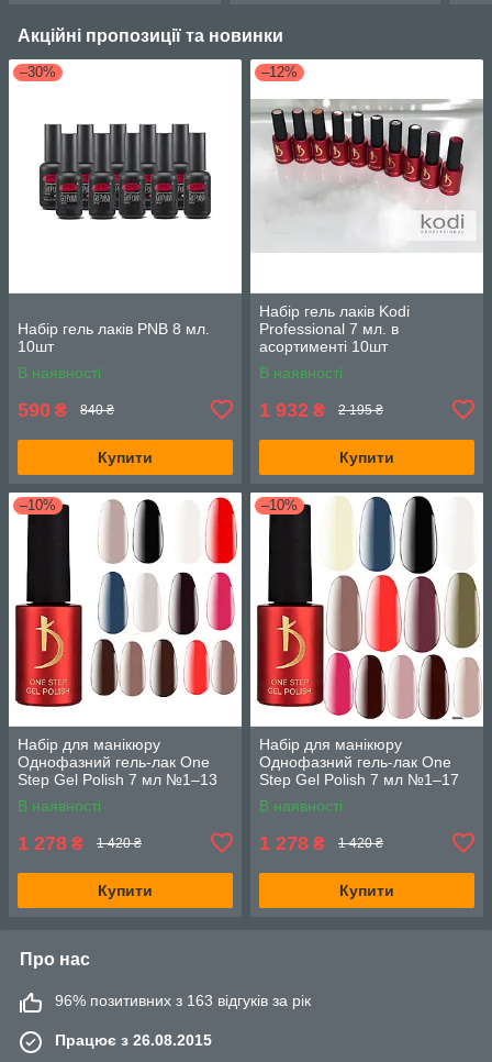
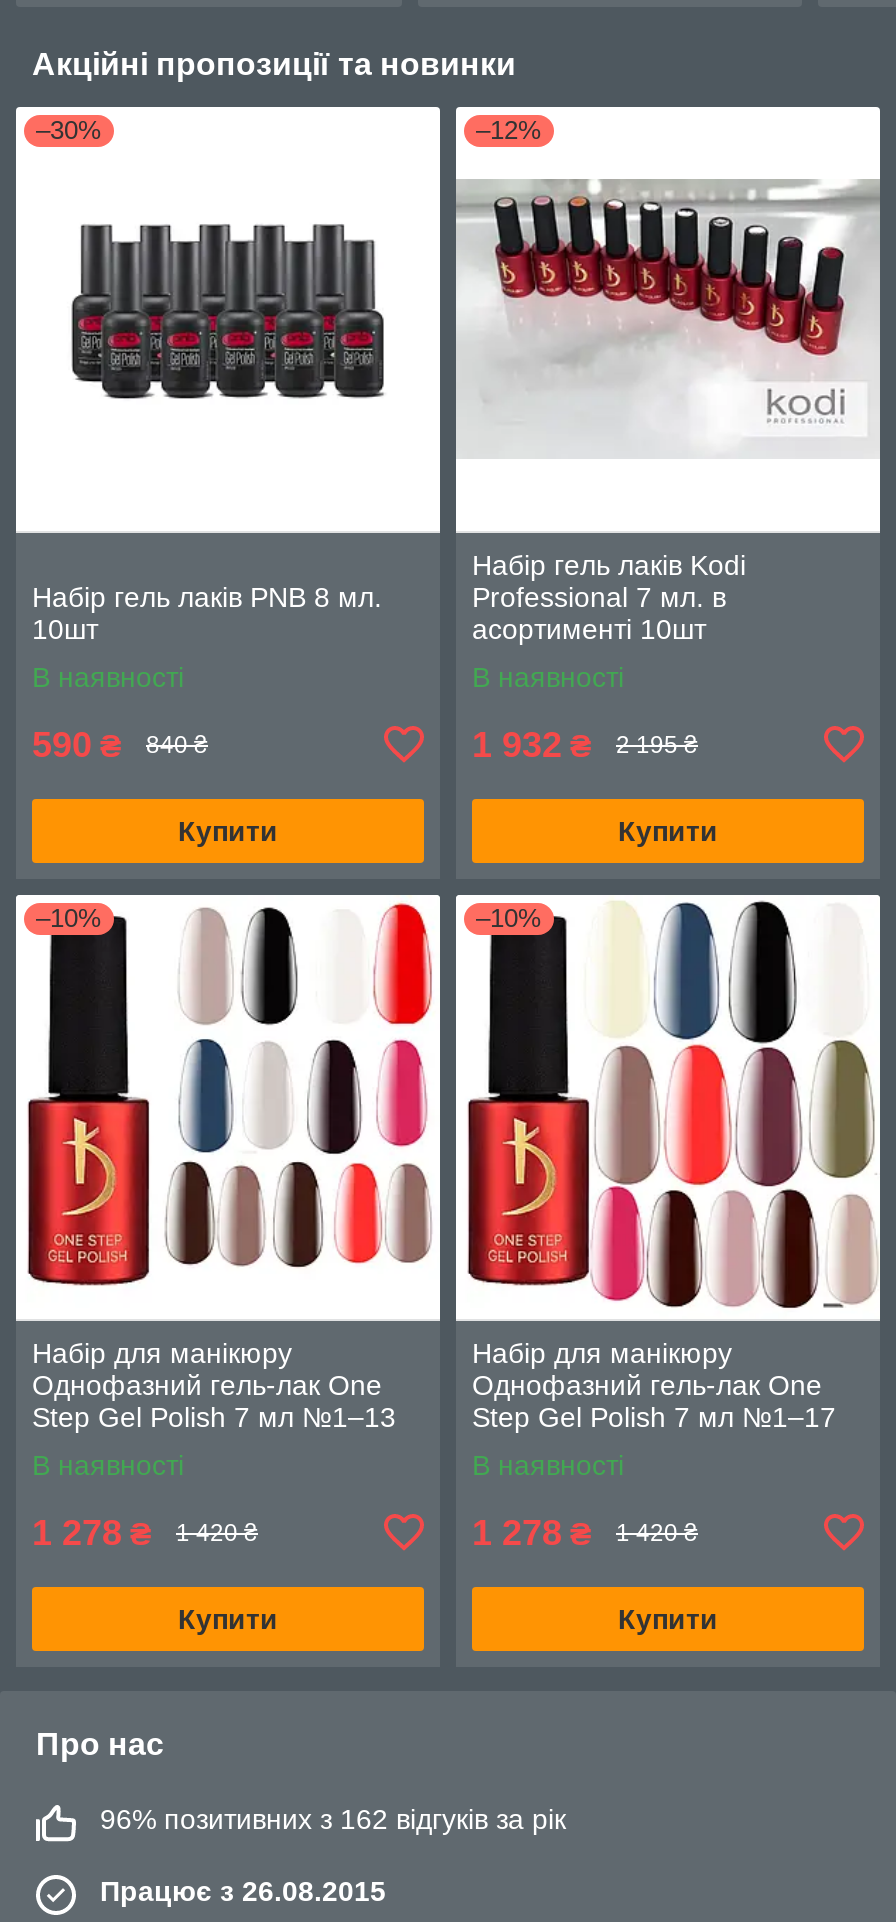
[55,991,311,1009] 96% позитивних з 163 відгуків за рік -> [100,1803,566,1835] 96% позитивних з 162 відгуків за рік

